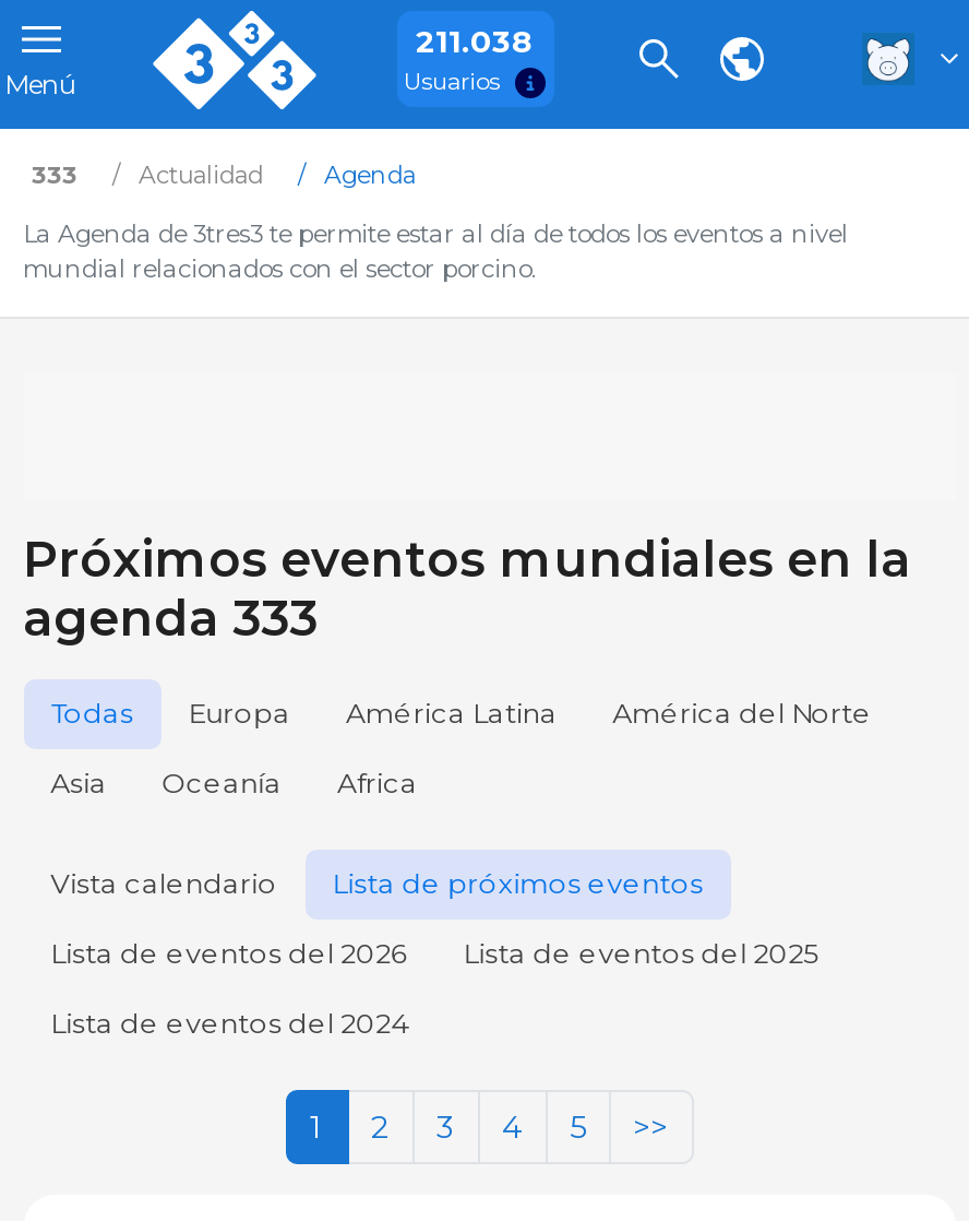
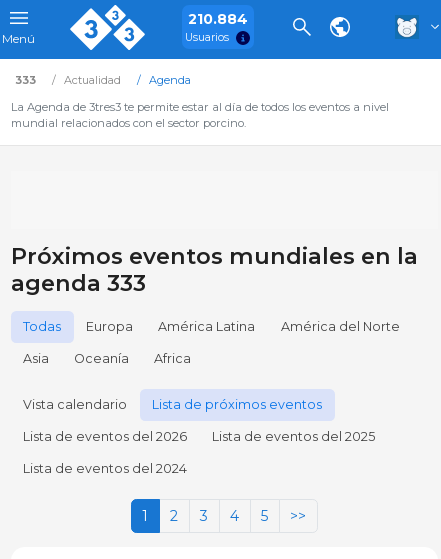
[416,21,534,60] 211.038 -> [187,9,247,27] 210.884

